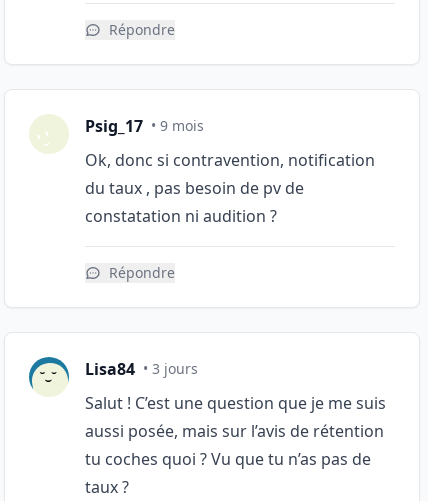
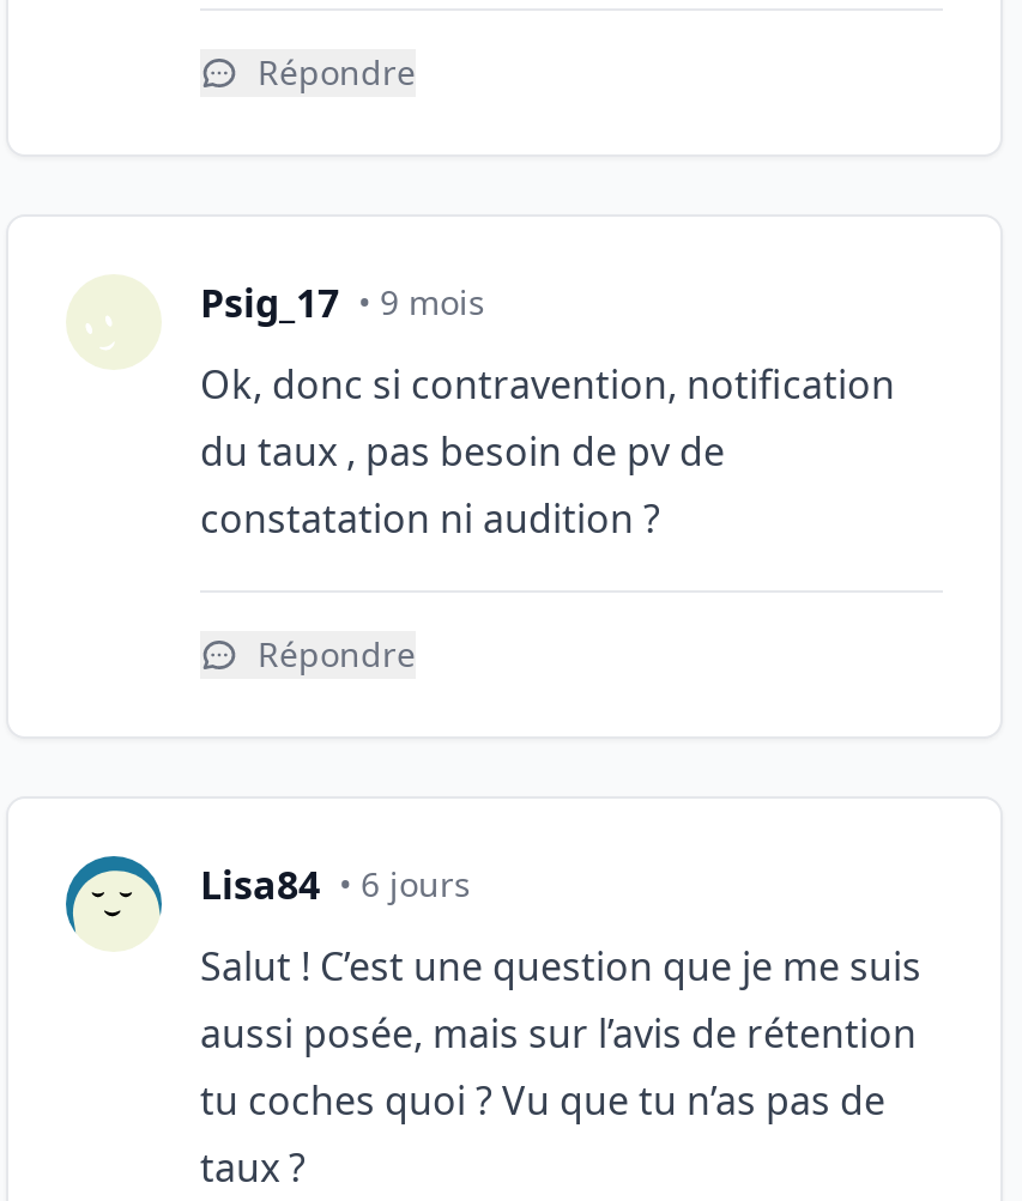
[85,358,198,380] Lisa84 • 3 jours -> [200,859,471,911] Lisa84 • 6 jours

